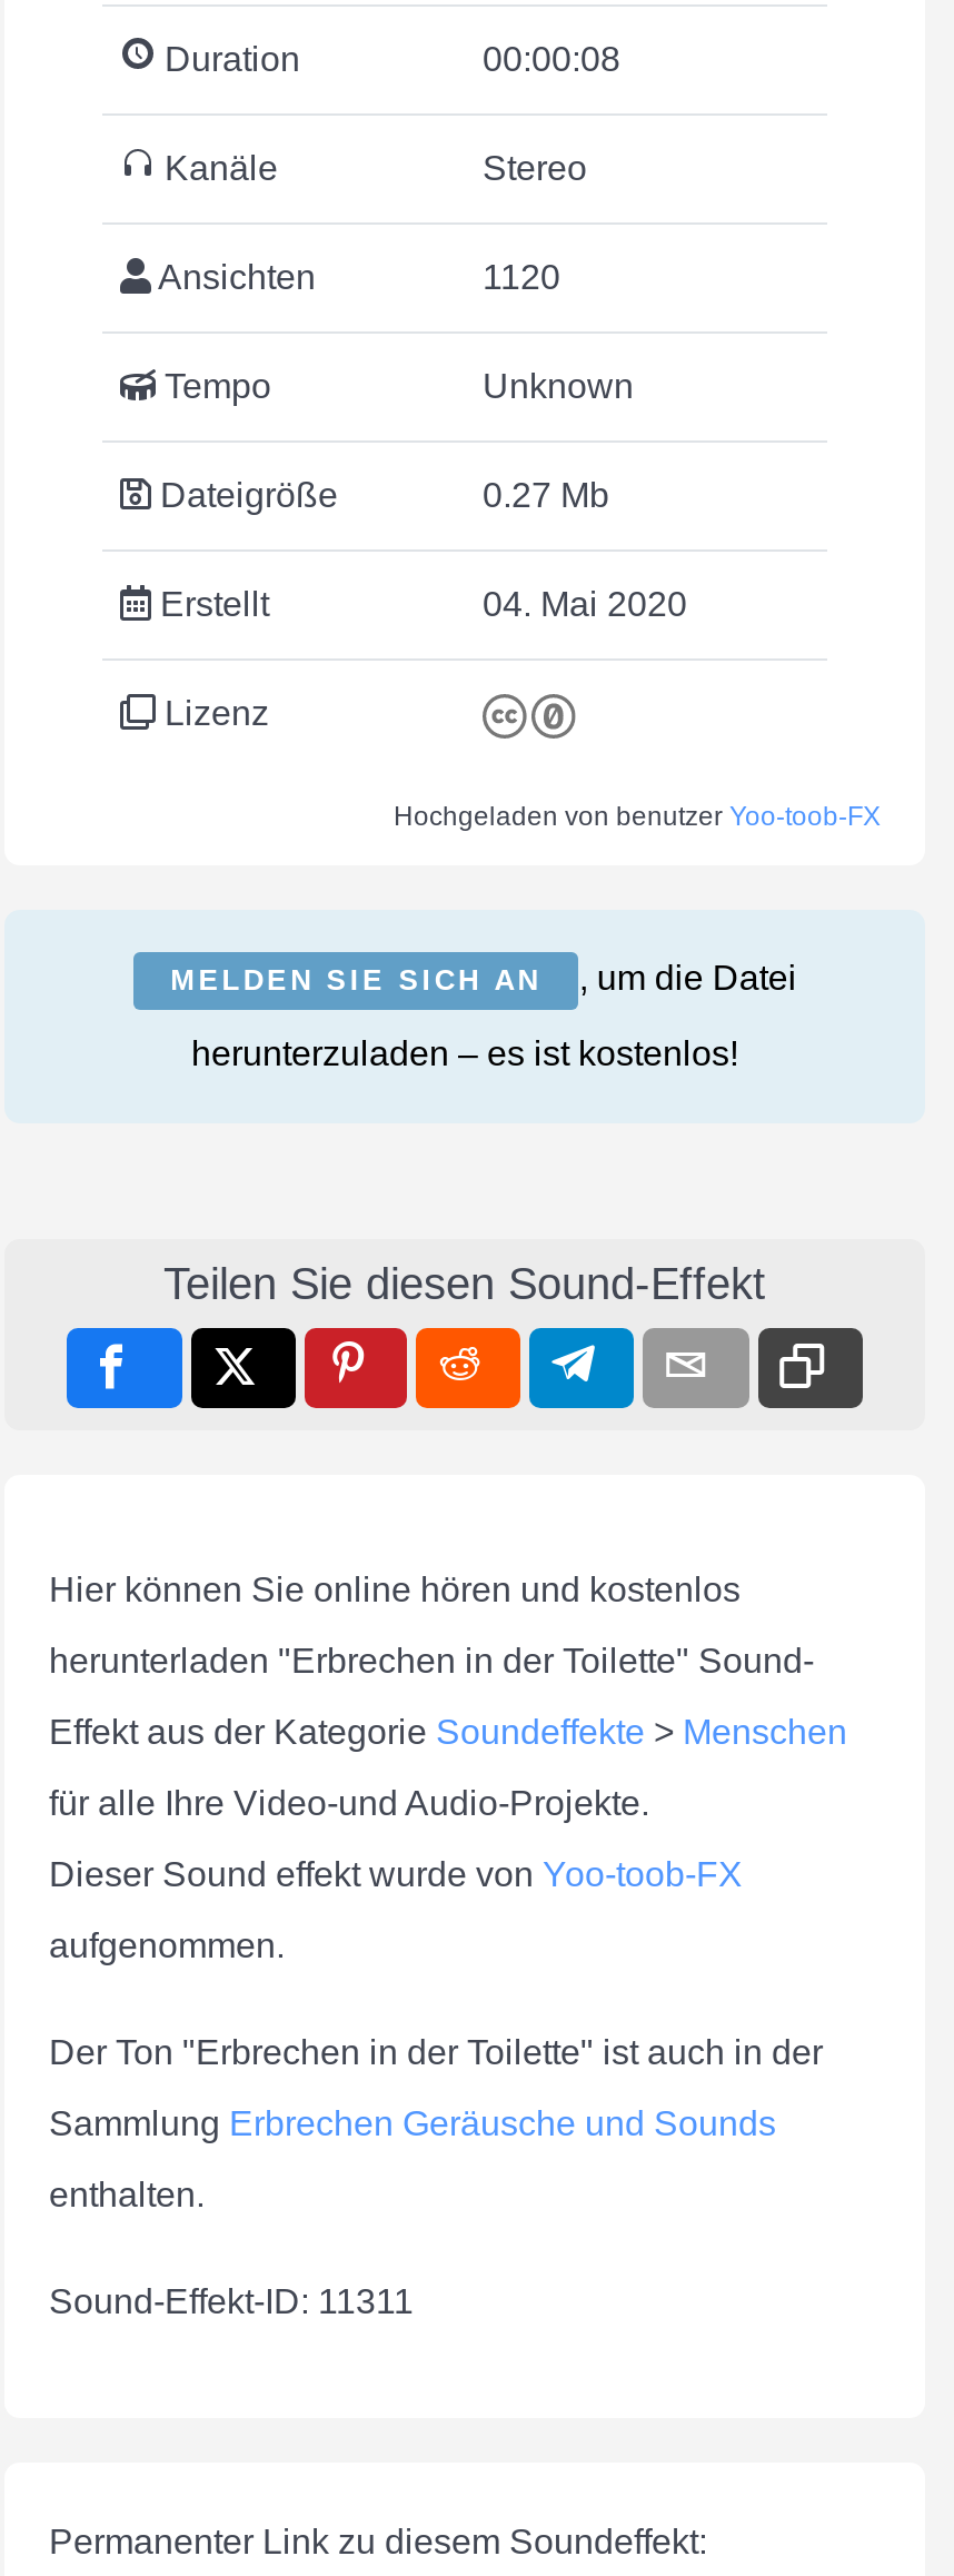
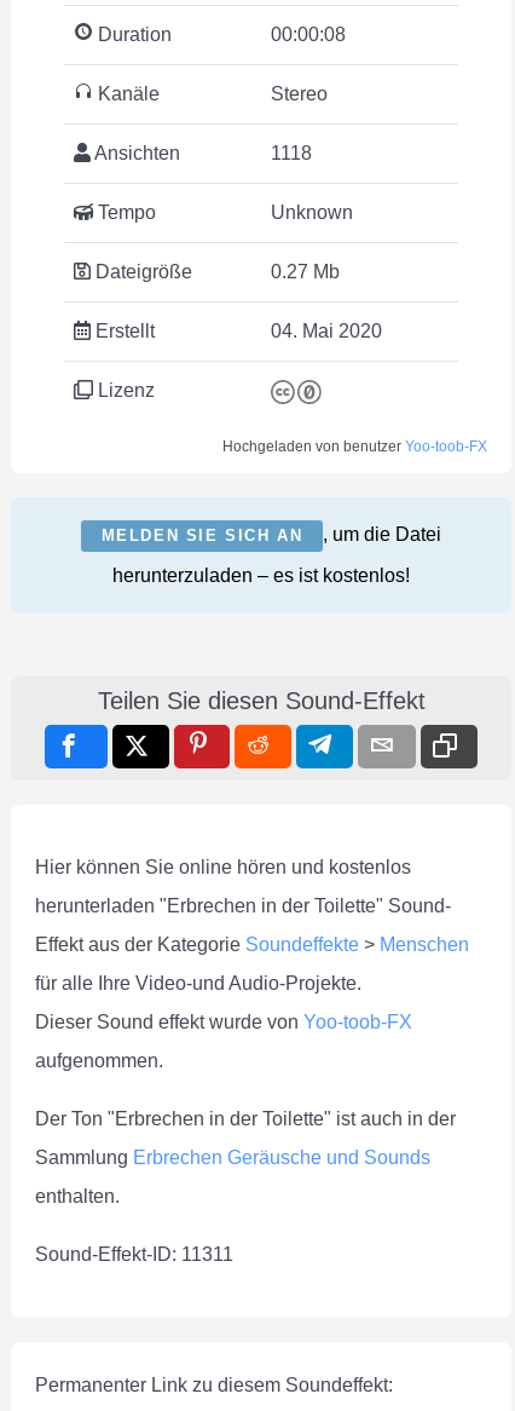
[483,258,560,296] 1120 -> [271,143,312,163] 1118

